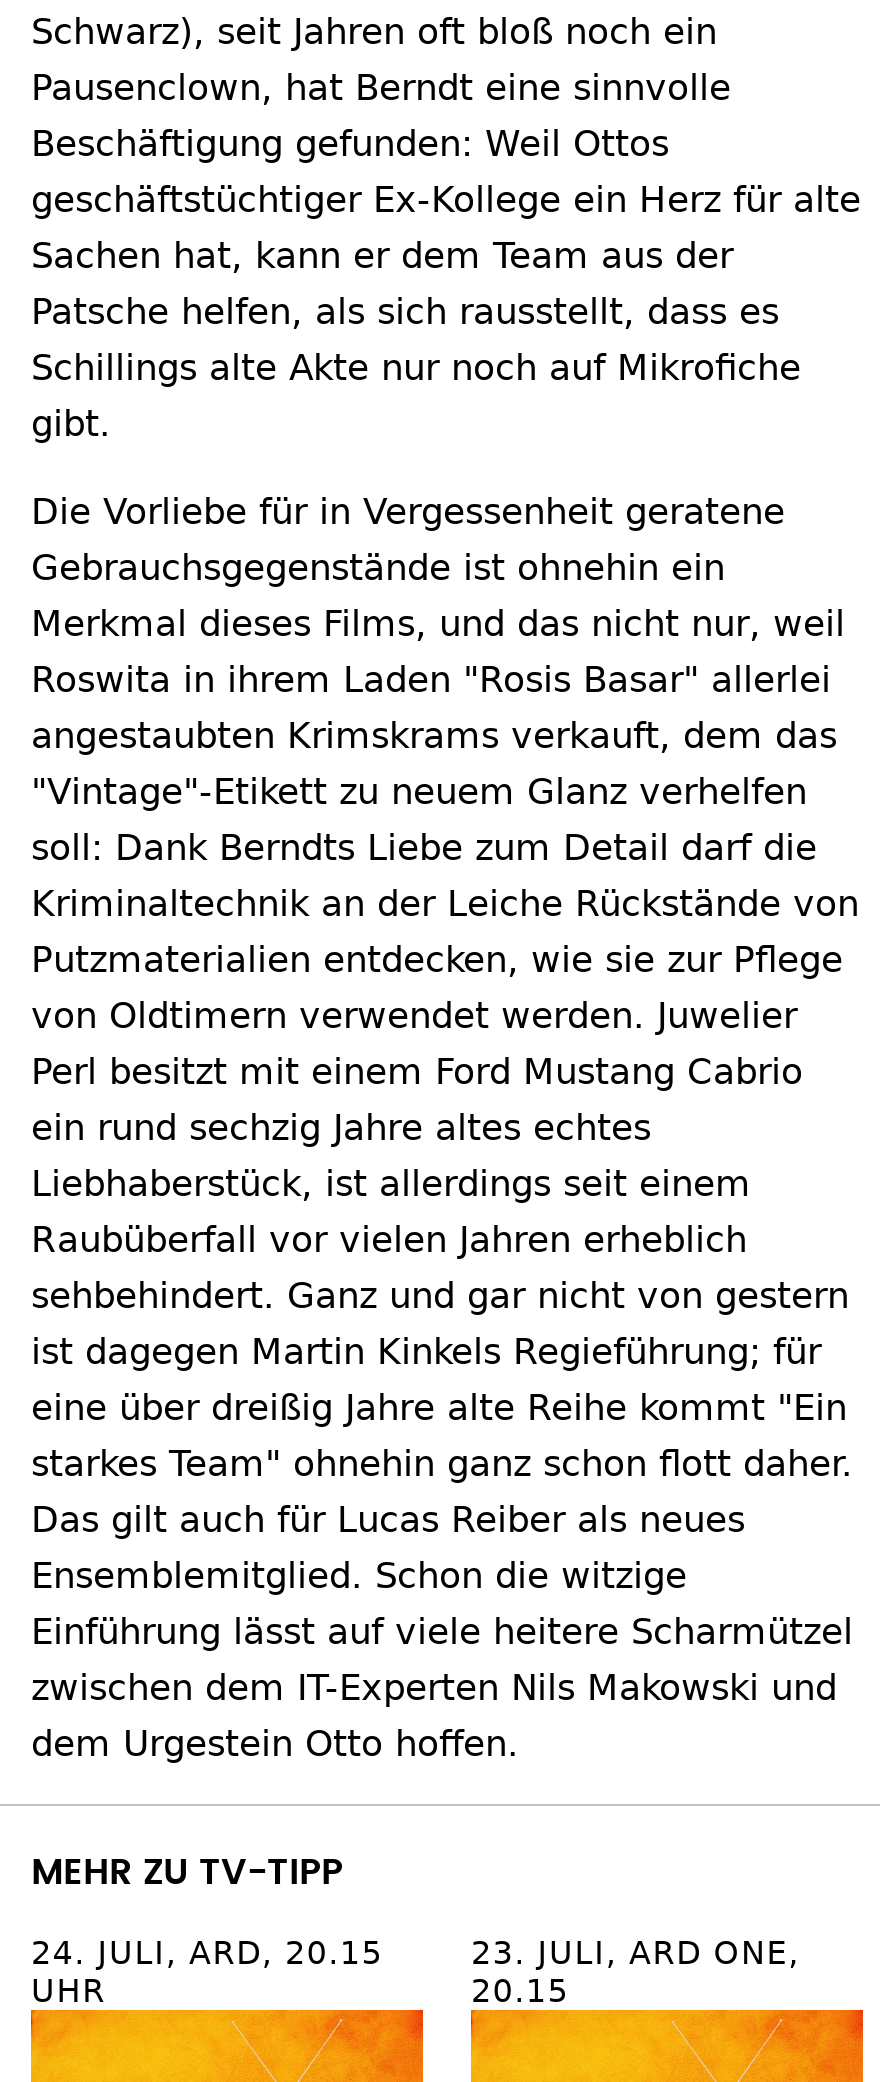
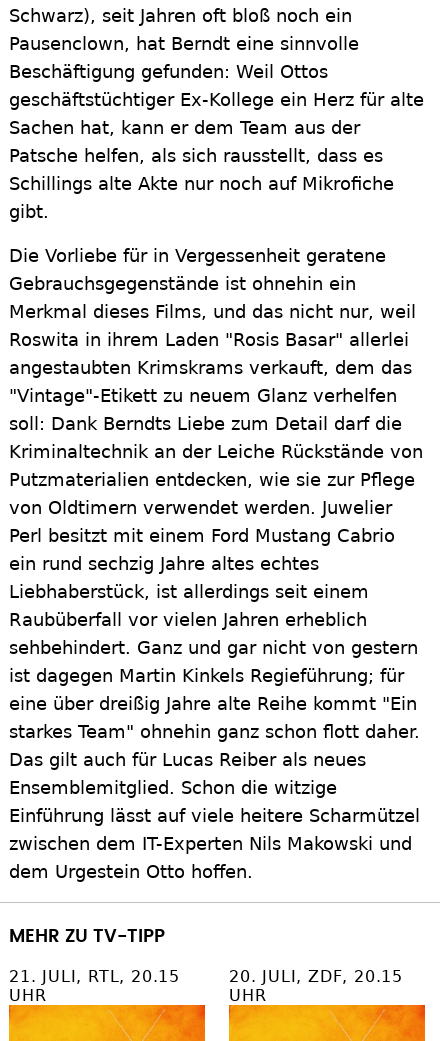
[31,1934,383,1972] 24. JULI, ARD, 20.15 -> [9,967,180,986] 21. JULI, RTL, 20.15
[471,1934,800,2010] 23. JULI, ARD ONE, | 20.15 -> [229,967,403,1005] 20. JULI, ZDF, 20.15 | UHR

